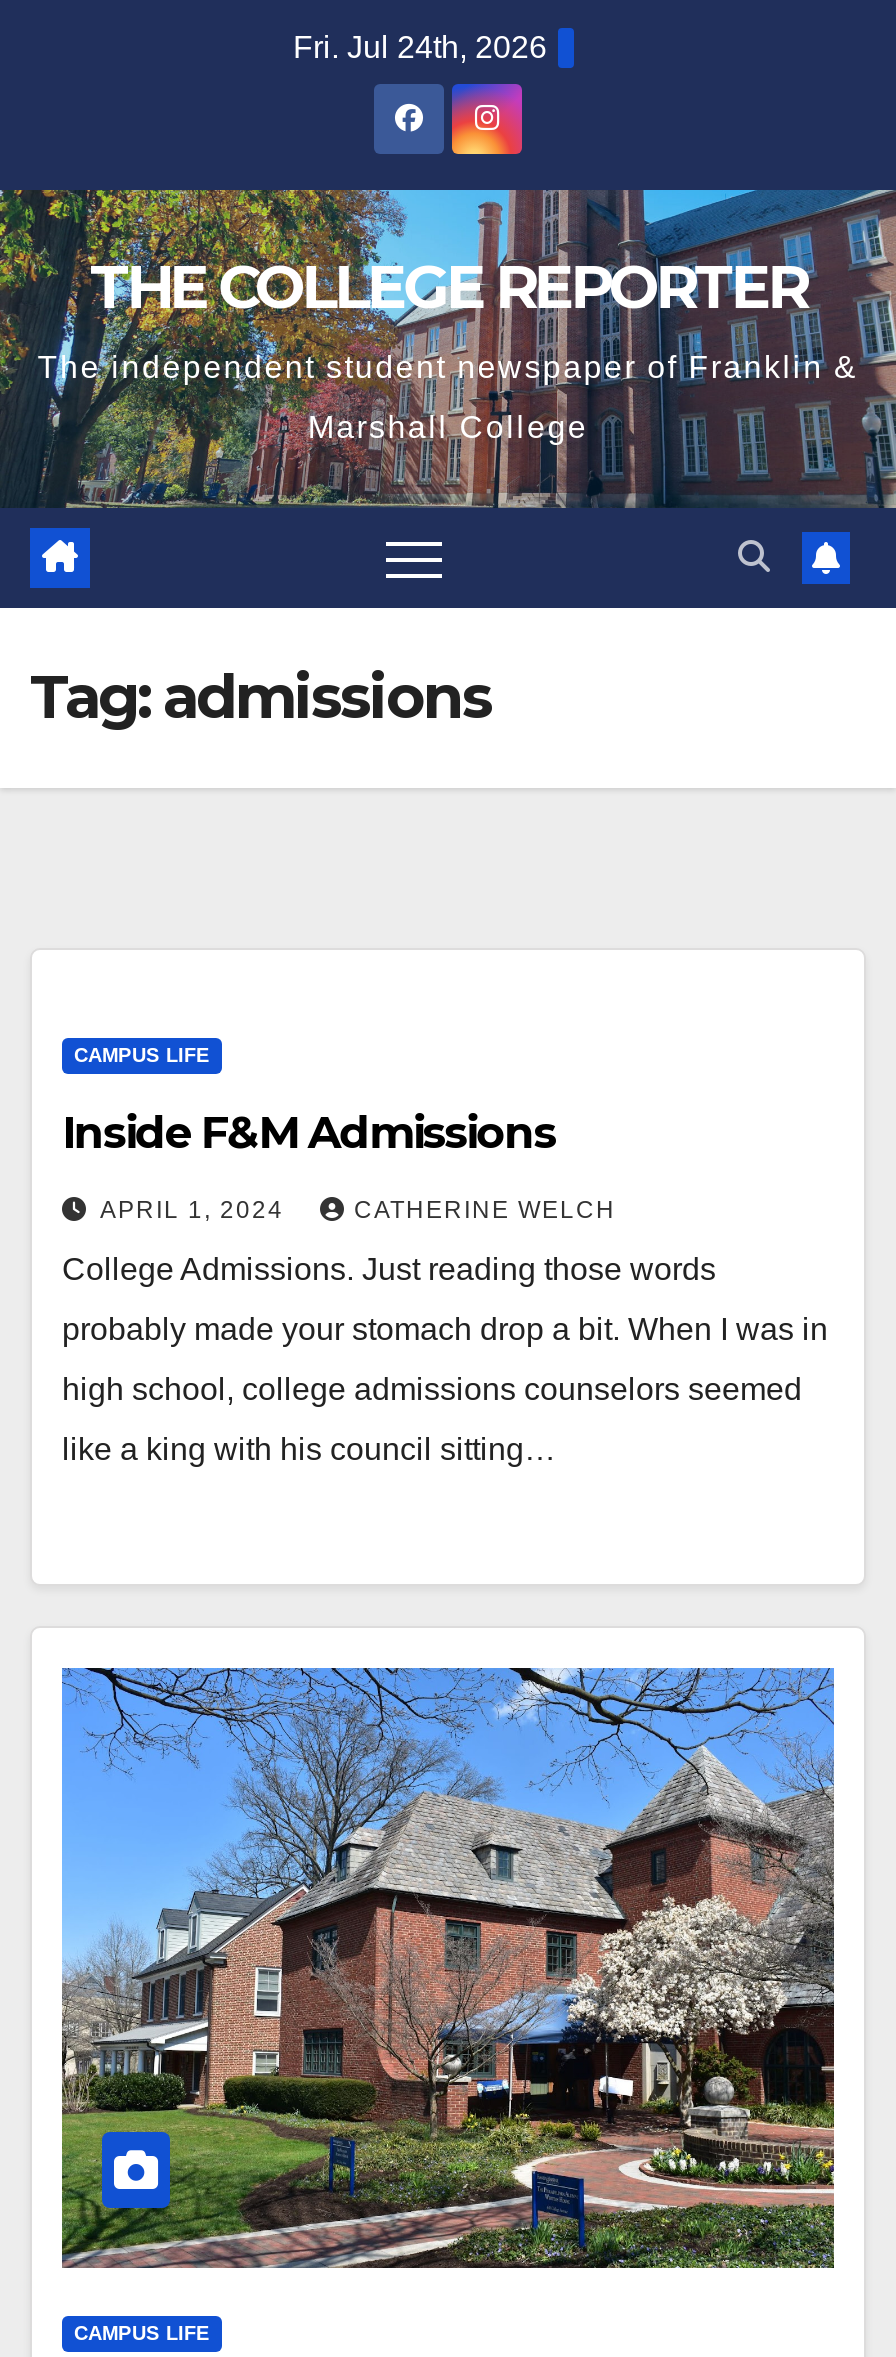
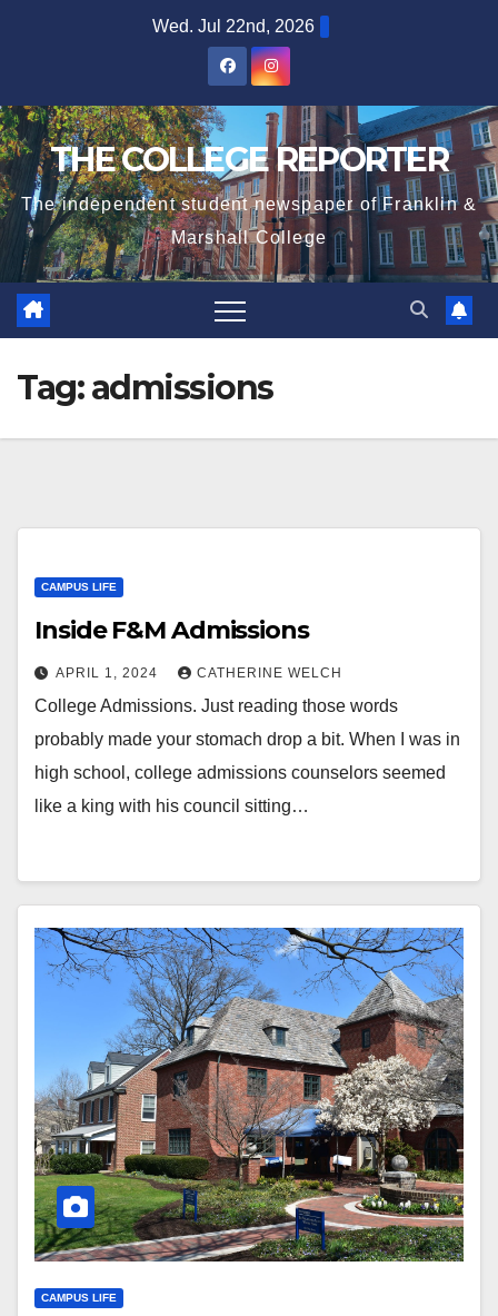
[293,30,547,64] Fri. Jul 24th, 2026 -> [152,17,315,36] Wed. Jul 22nd, 2026

